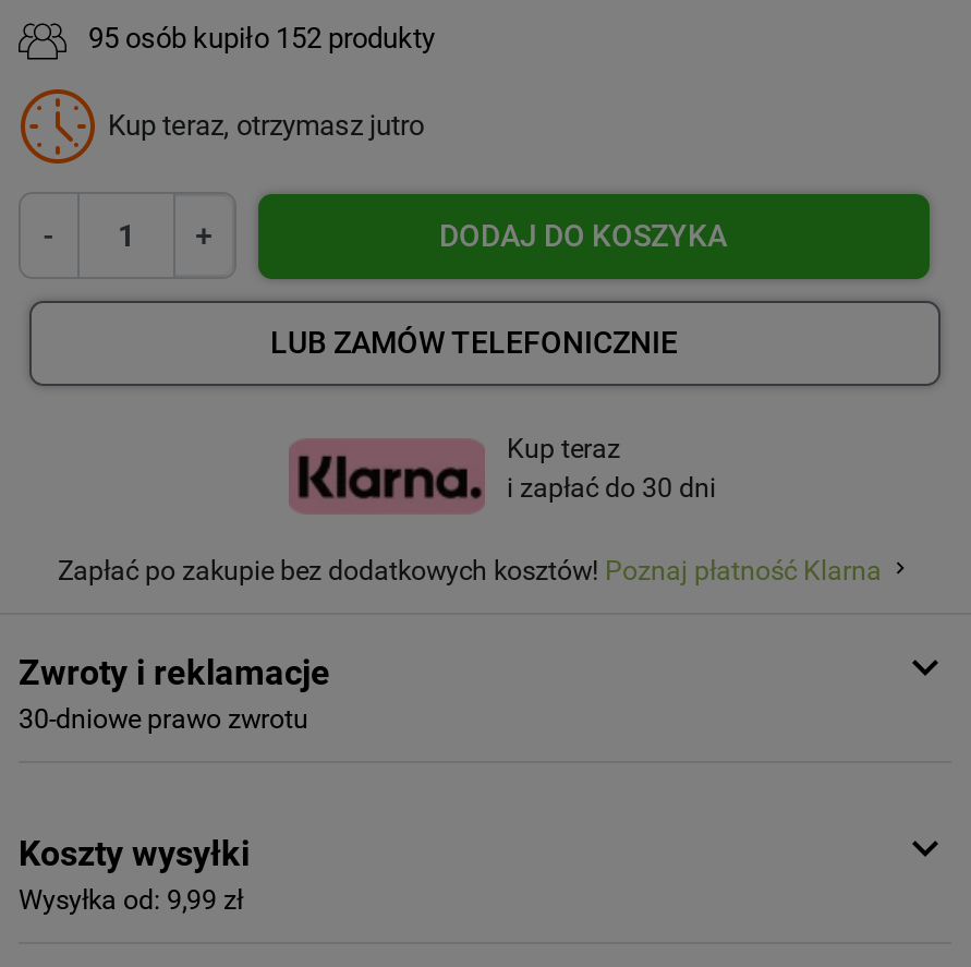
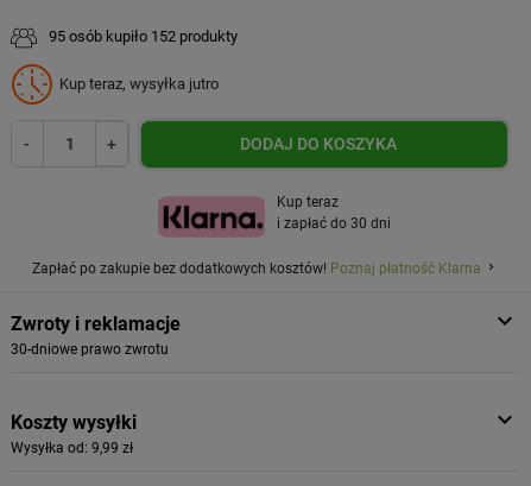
[108,109,424,142] Kup teraz, otrzymasz jutro -> [59,75,219,93] Kup teraz, wysyłka jutro
[270,326,678,361] LUB ZAMÓW TELEFONICZNIE -> none

